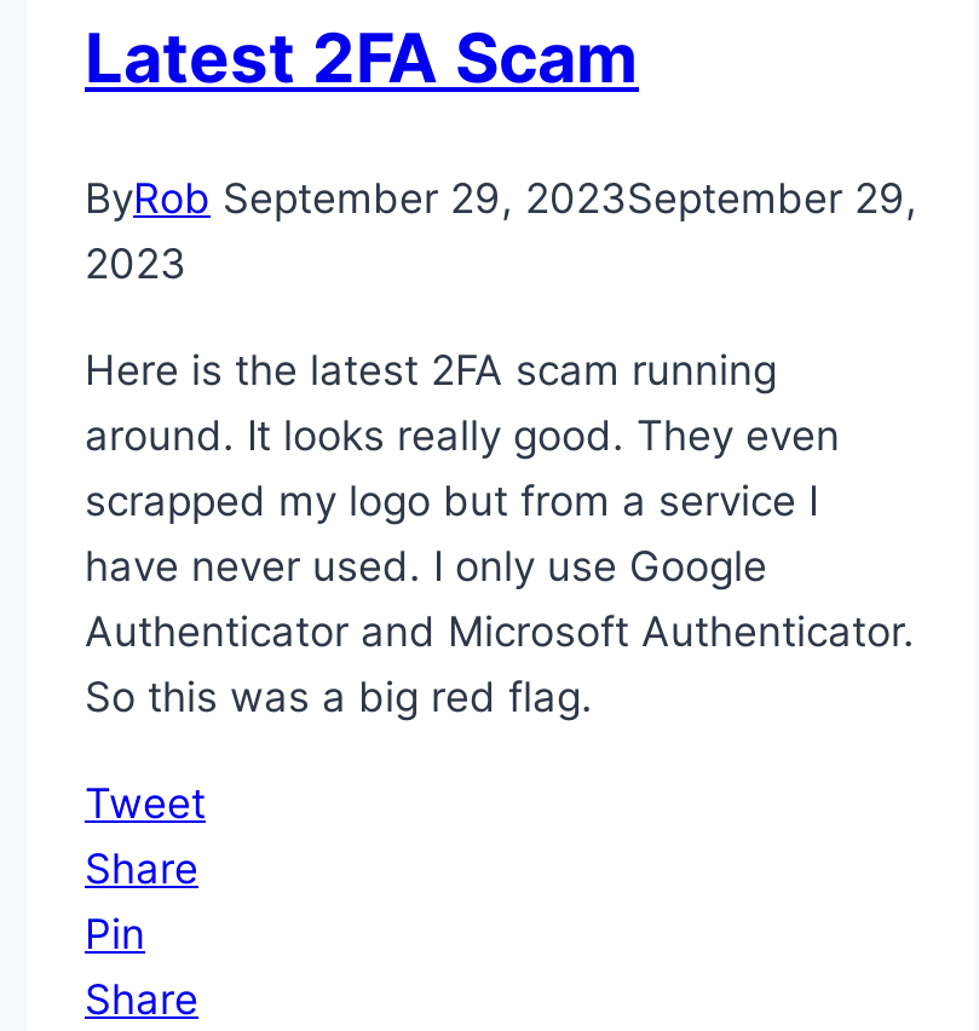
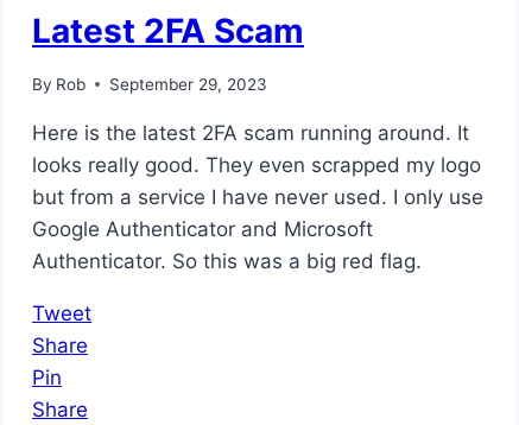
[85,174,917,288] ByRob September 29, 2023September 29, | 2023 -> [32,74,267,93] By Rob | September 29, 2023

